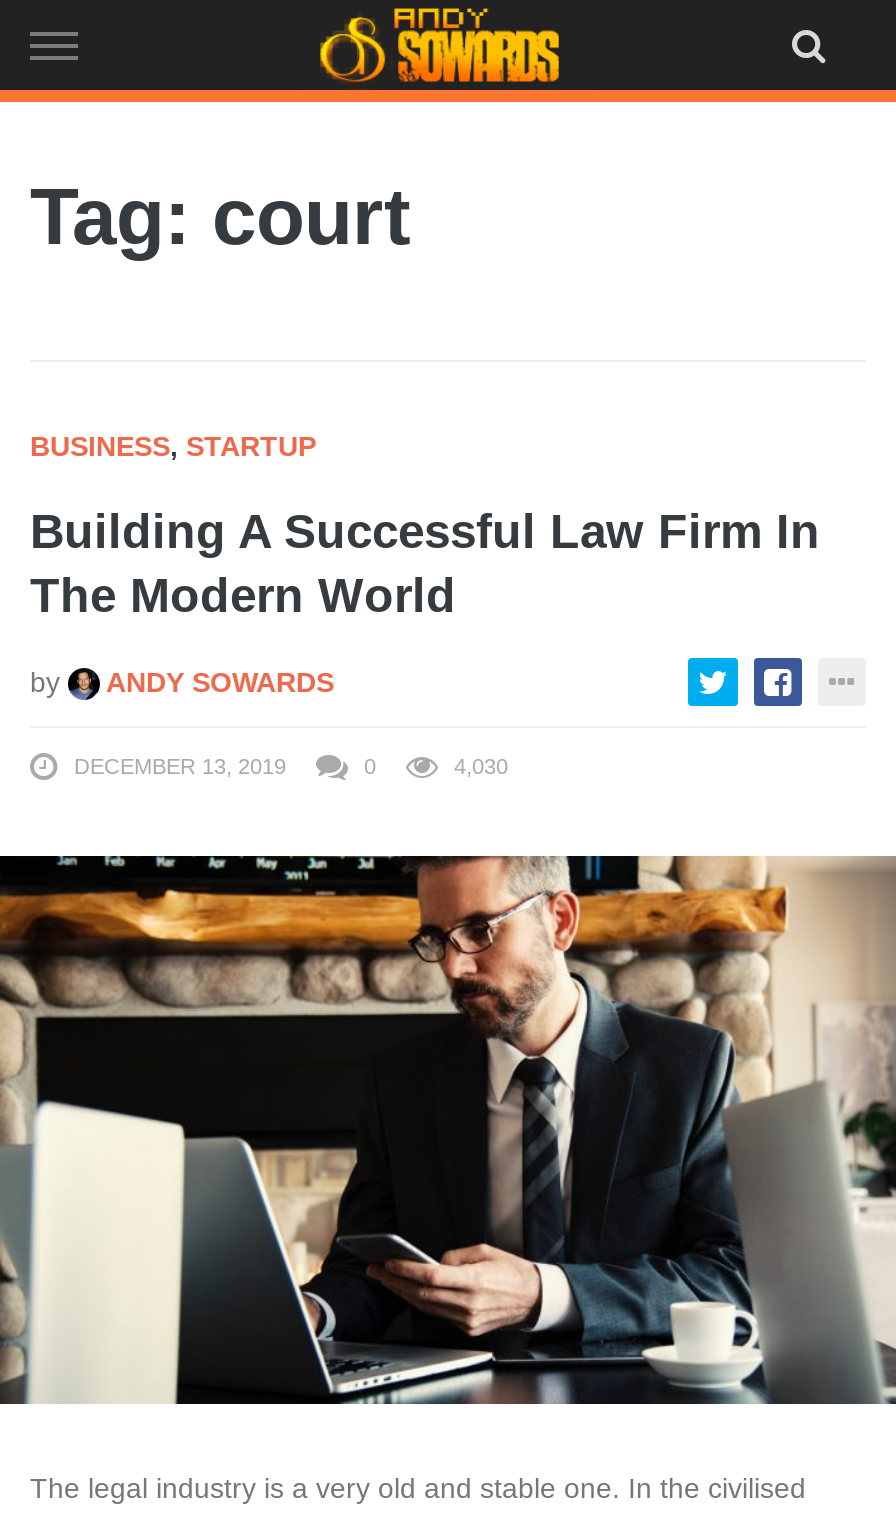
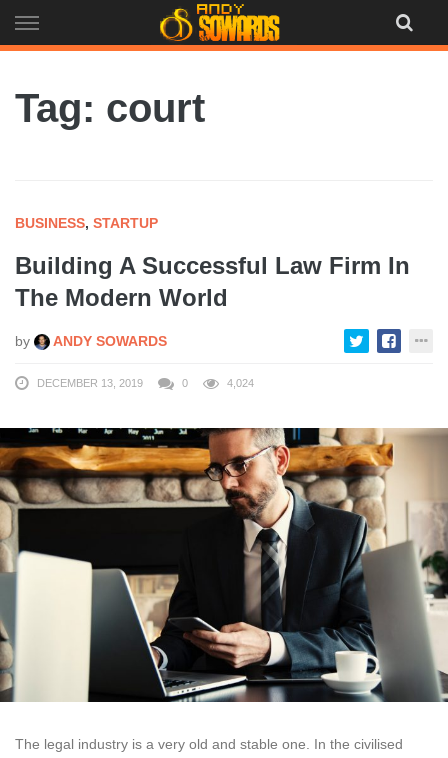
[448,754,508,778] 4,030 -> [224,377,254,389] 4,024

